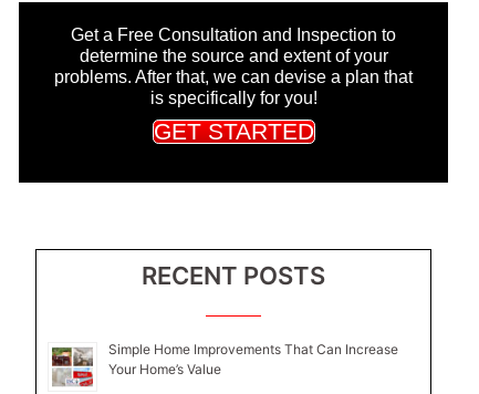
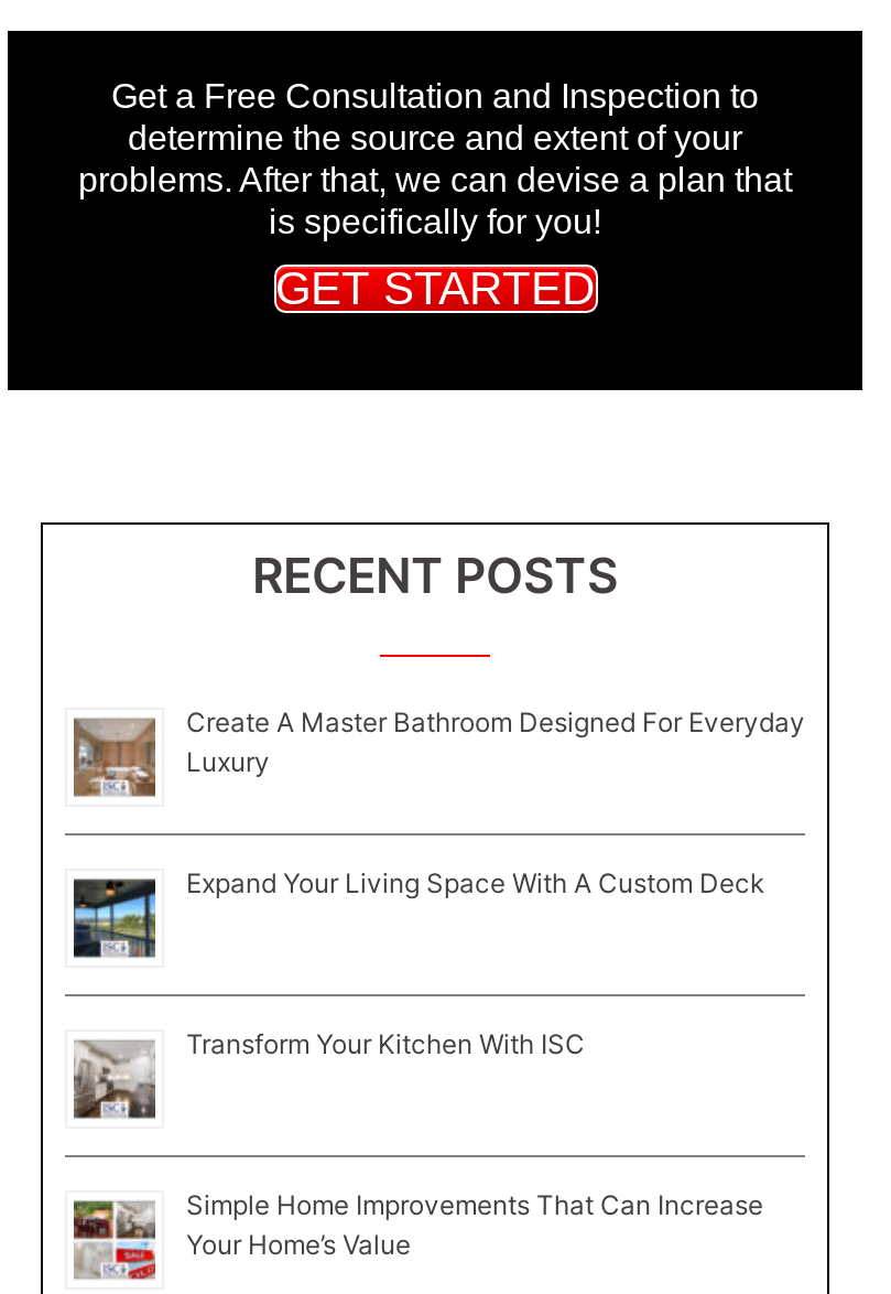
none -> [72,866,765,960] [image] | Expand Your Living Space With A Custom Deck
none -> [72,1027,585,1121] [image] | Transform Your Kitchen With ISC
none -> [74,705,805,797] [image] | Create A Master Bathroom Designed For Everyday | Luxury

